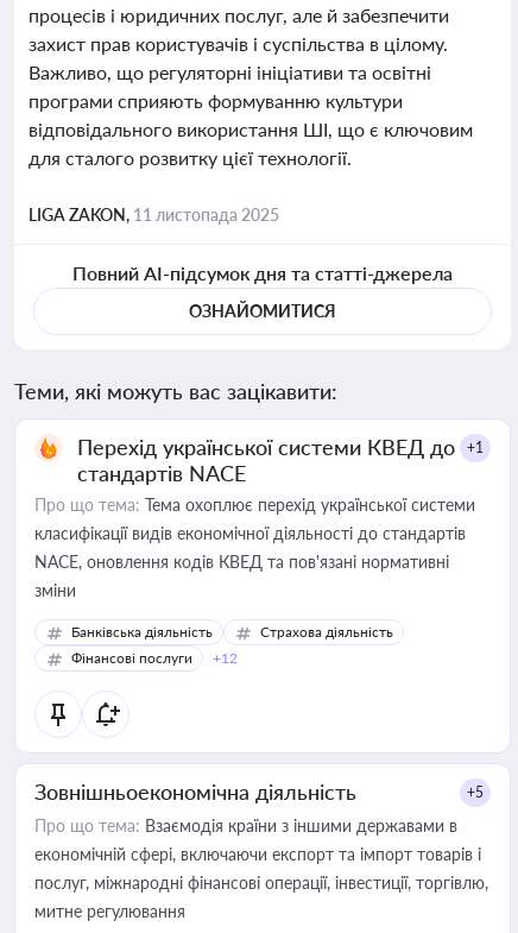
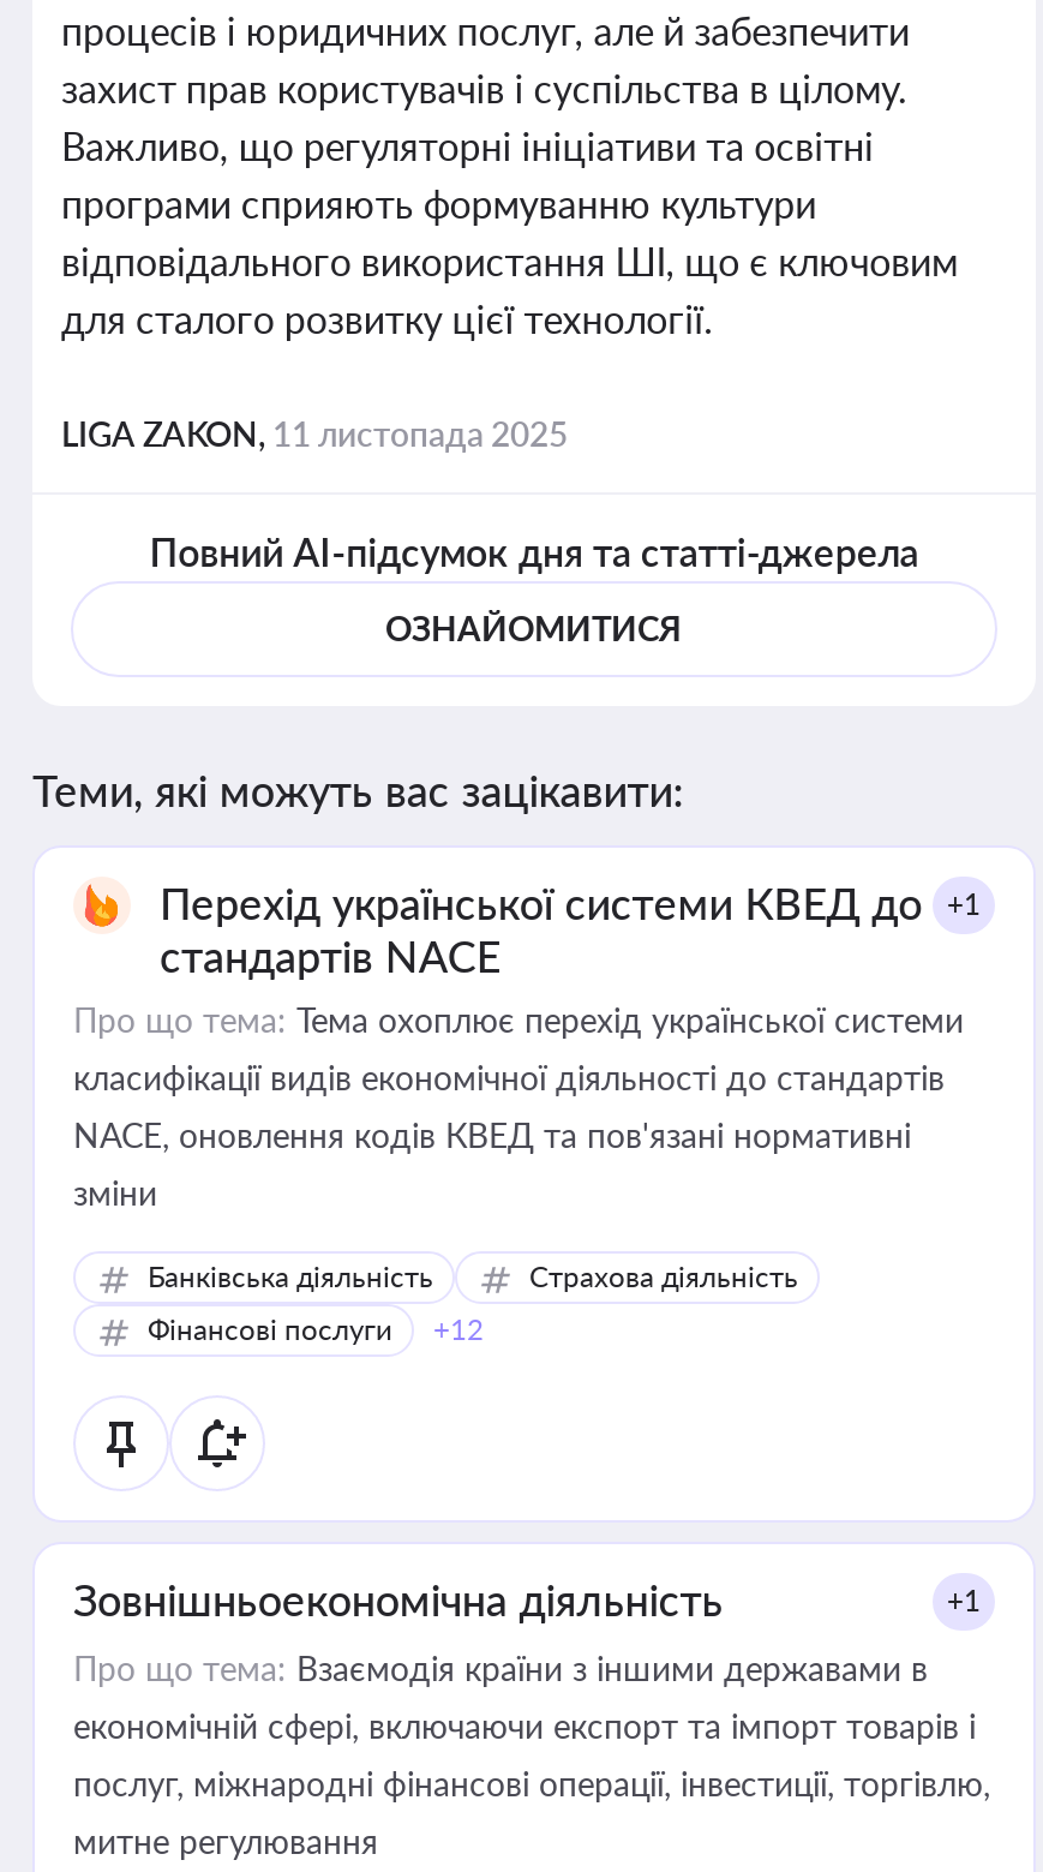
[467,783,484,801] +5 -> [947,1583,981,1619] +1

